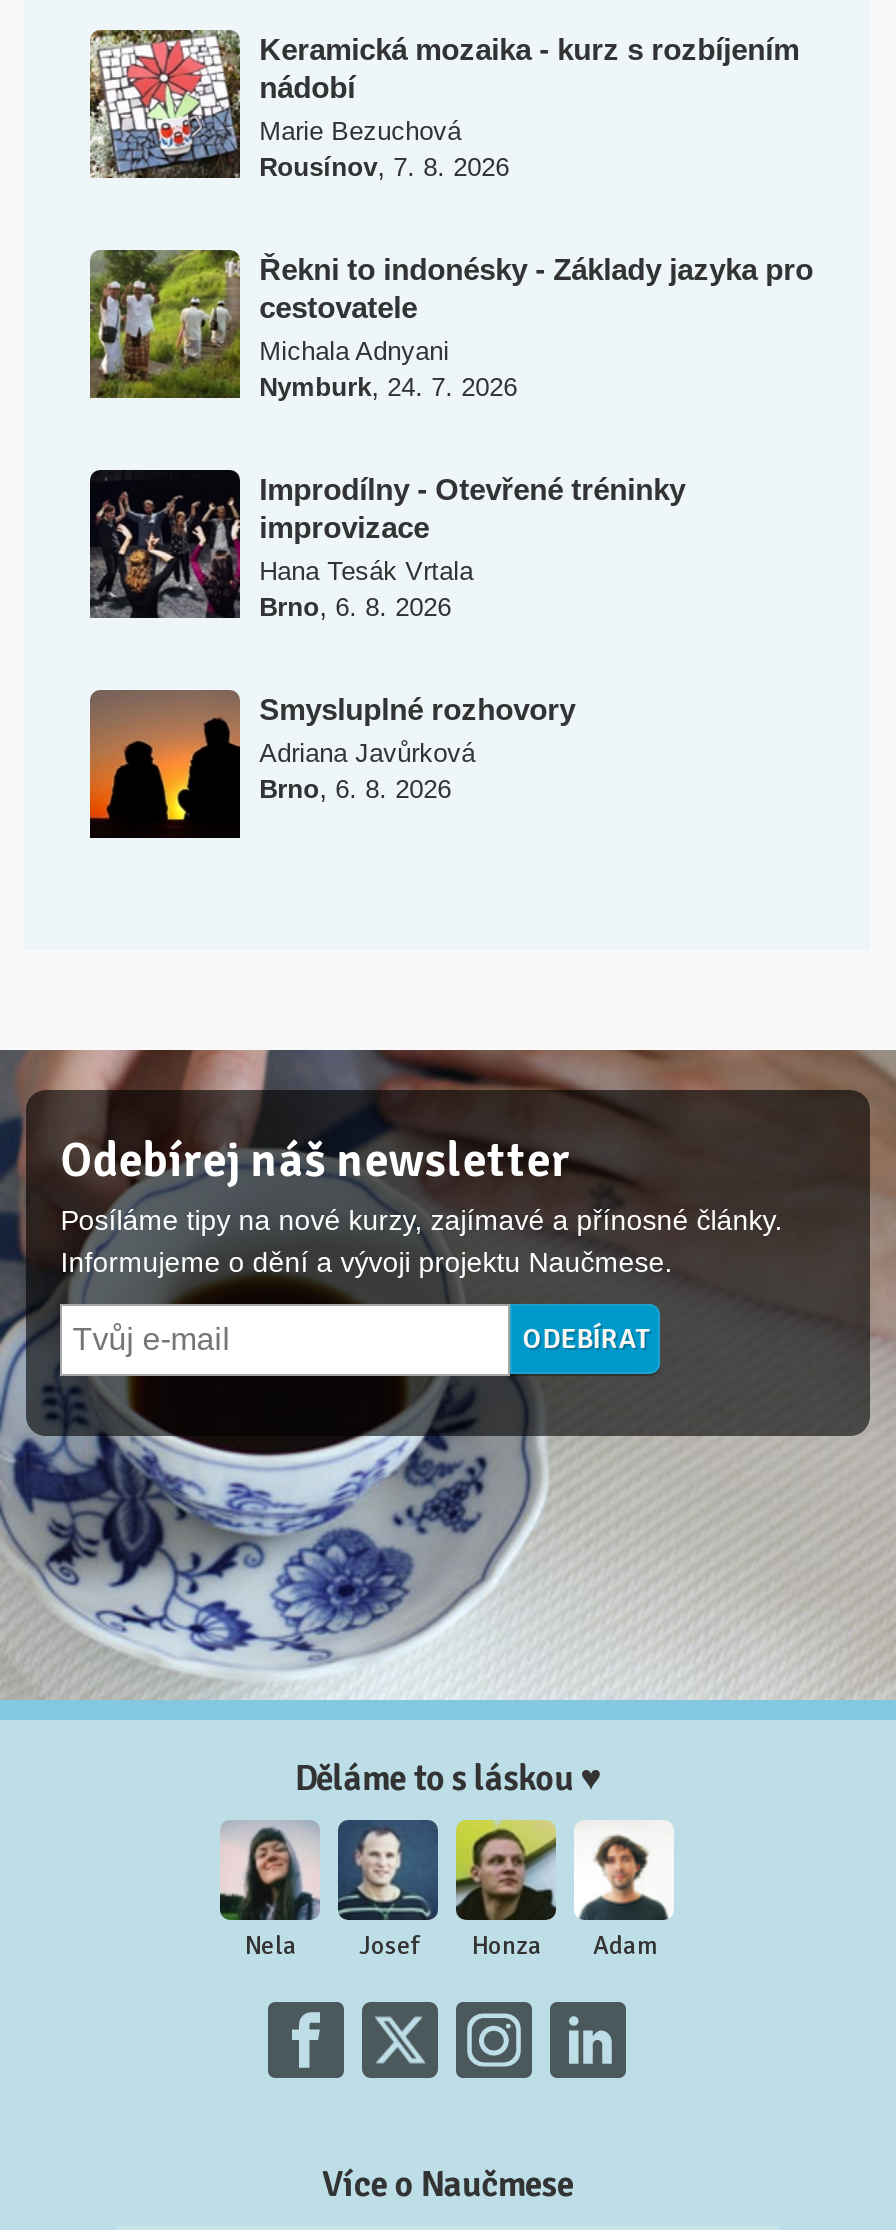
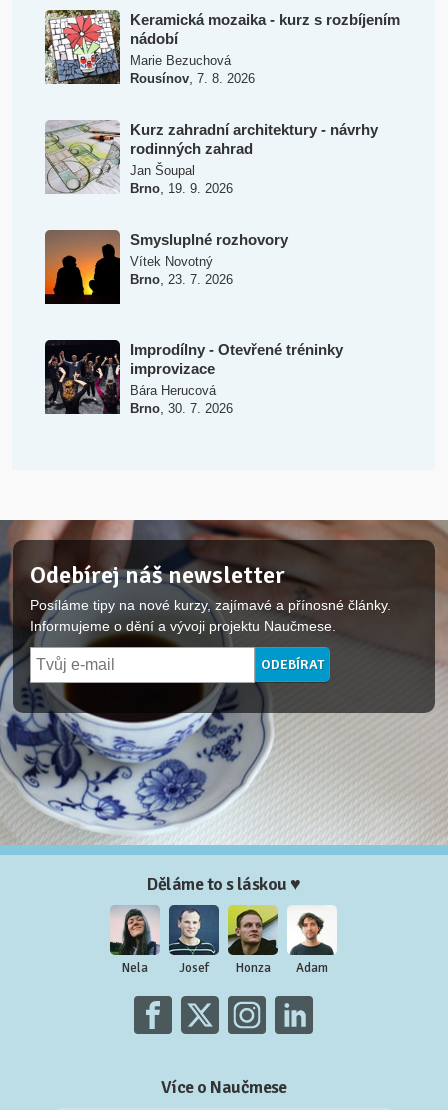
[90,250,813,401] [image] | Řekni to indonésky - Základy jazyka pro | cestovatele | Michala Adnyani | Nymburk, 24. 7. 2026 -> [46,120,378,286] [image] | Kurz zahradní architektury - návrhy | rodinných zahrad | Jan Šoupal | Brno, 19. 9. 2026 | Vítek Novotný | Brno, 23. 7. 2026
moved [88,471,685,620] -> [44,340,343,415]: [image] | Improdílny - Otevřené tréninky | improvizace
[259,555,475,803] Hana Tesák Vrtala | Brno, 6. 8. 2026 | Adriana Javůrková | Brno, 6. 8. 2026 -> [130,382,233,415] Bára Herucová | Brno, 30. 7. 2026
moved [88,688,575,838] -> [44,230,288,304]: [image] | Smysluplné rozhovory

